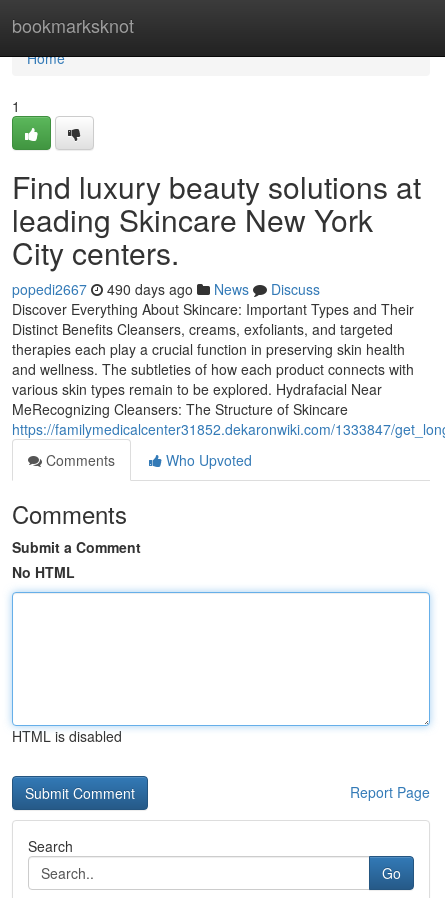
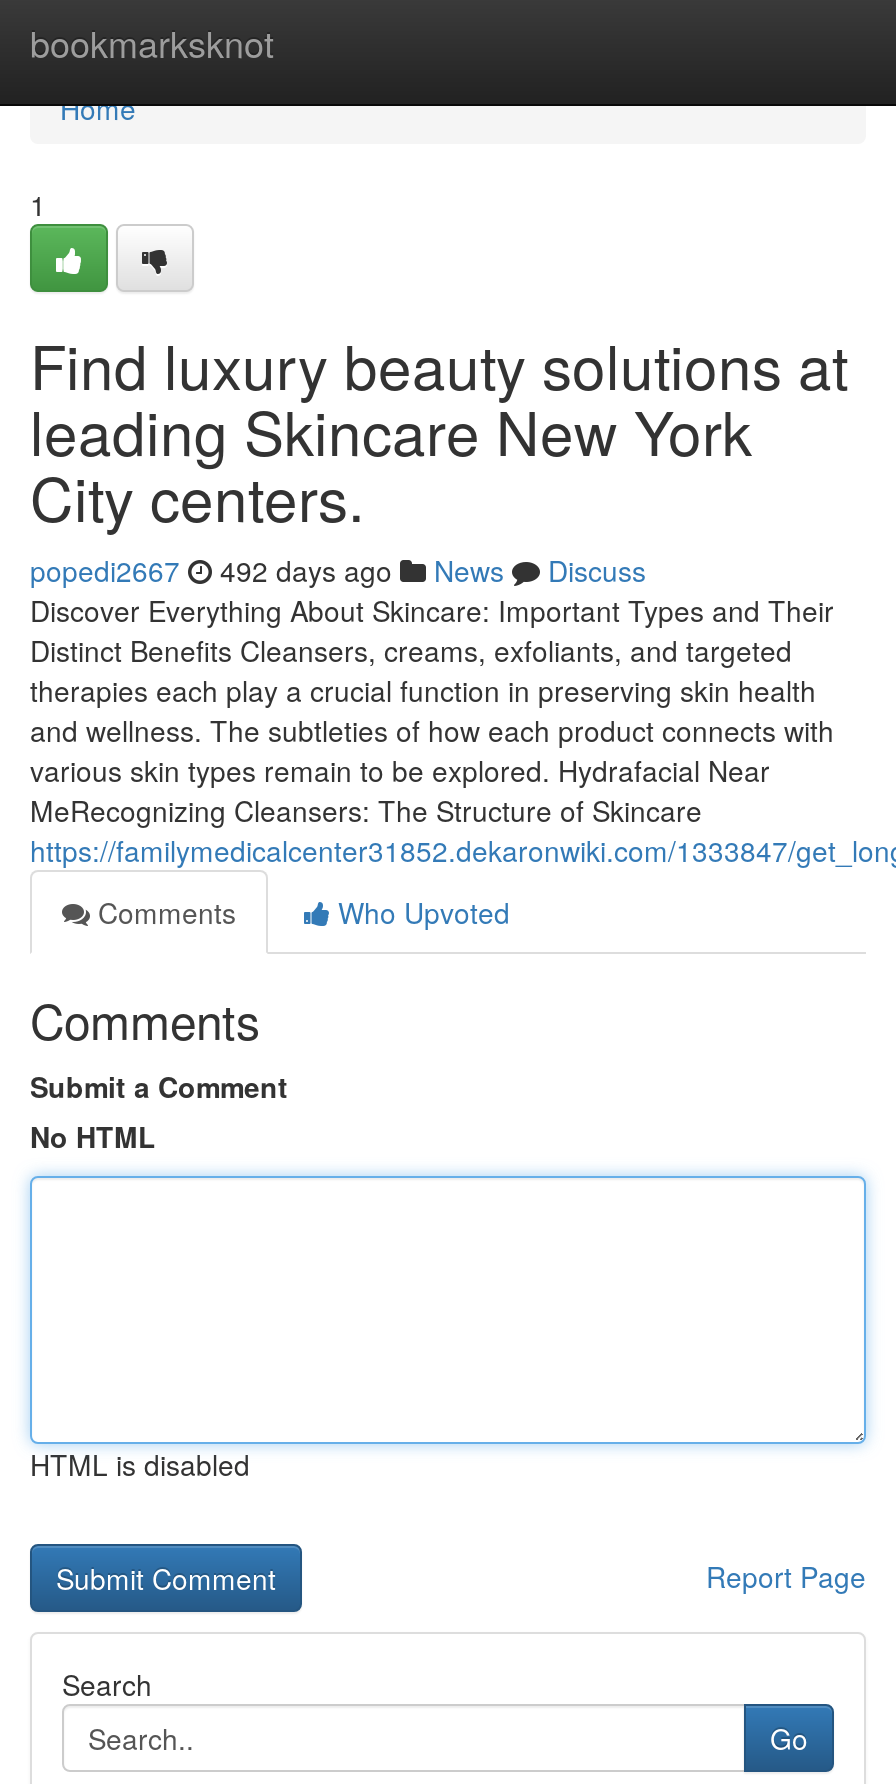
[12,279,320,299] popedi2667 490 days ago News Discuss -> [30,550,646,590] popedi2667 492 days ago News Discuss

